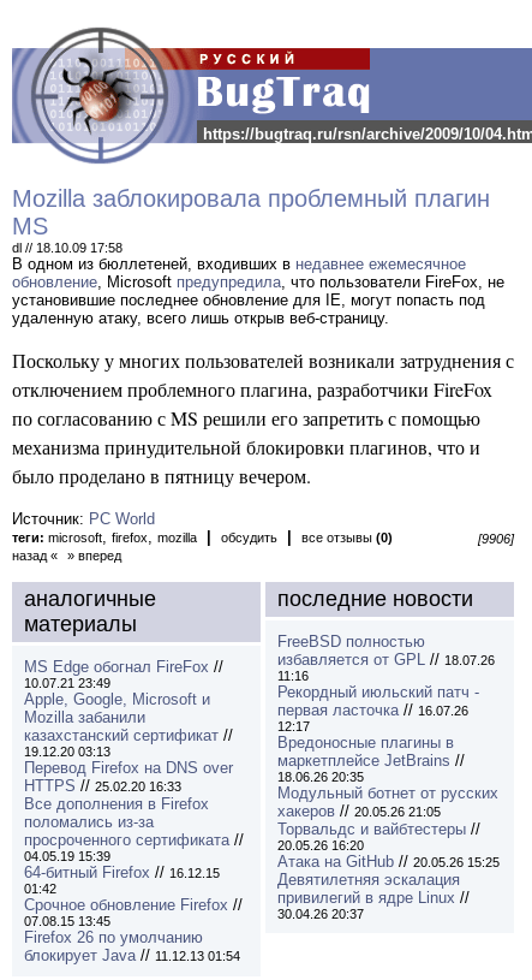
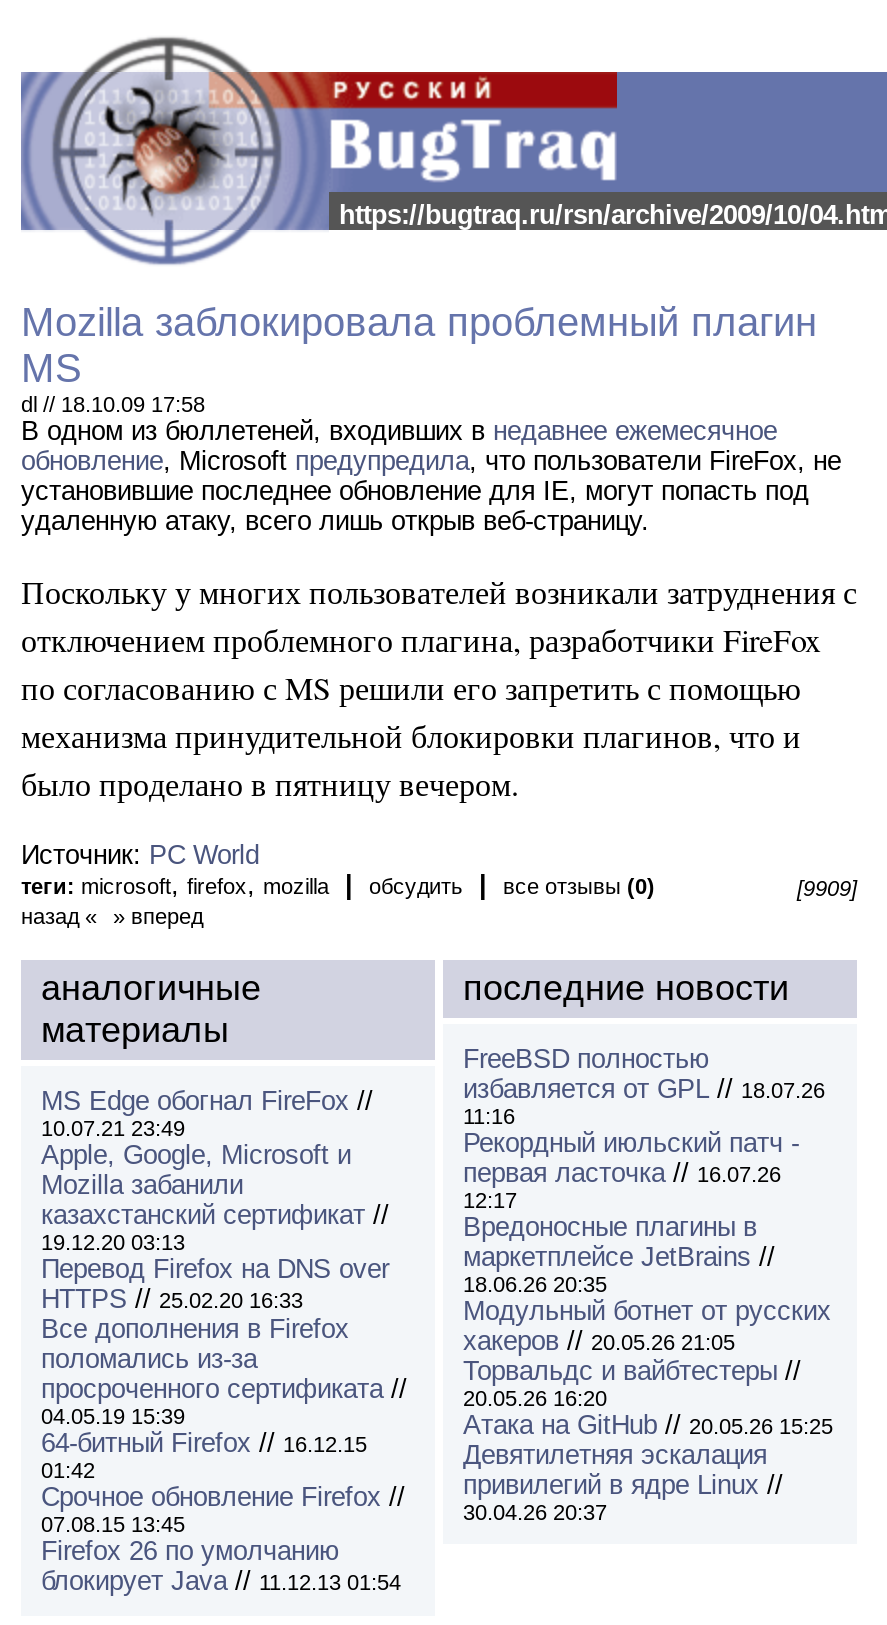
[478,531,514,546] [9906] -> [797,876,857,900] [9909]

